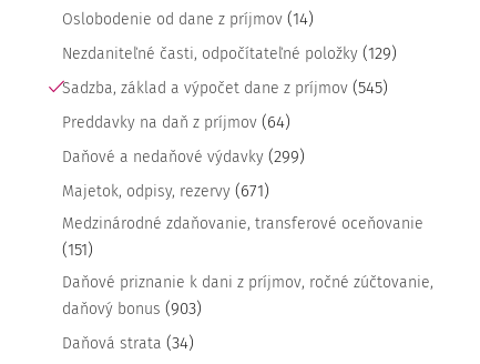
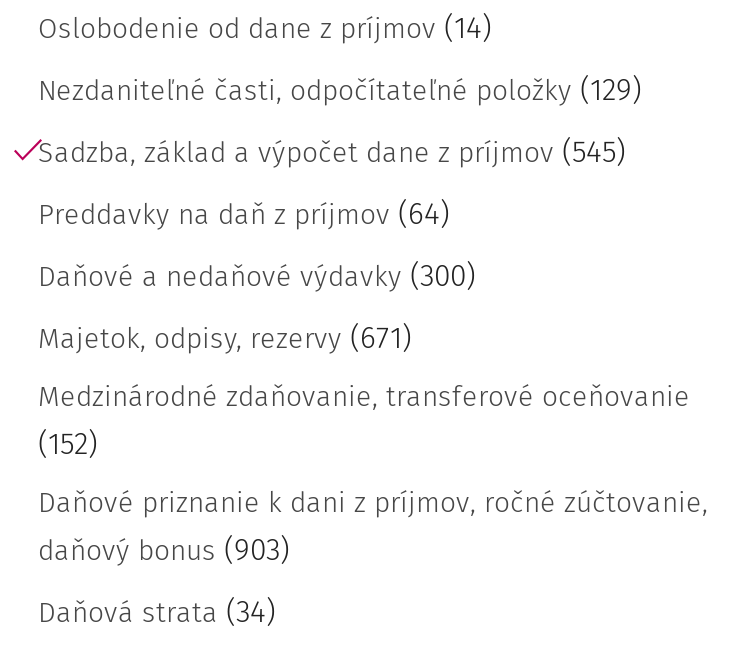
[62,146,305,166] Daňové a nedaňové výdavky (299) -> [38,258,476,294] Daňové a nedaňové výdavky (300)
[62,240,93,260] (151) -> [38,426,98,462] (152)

